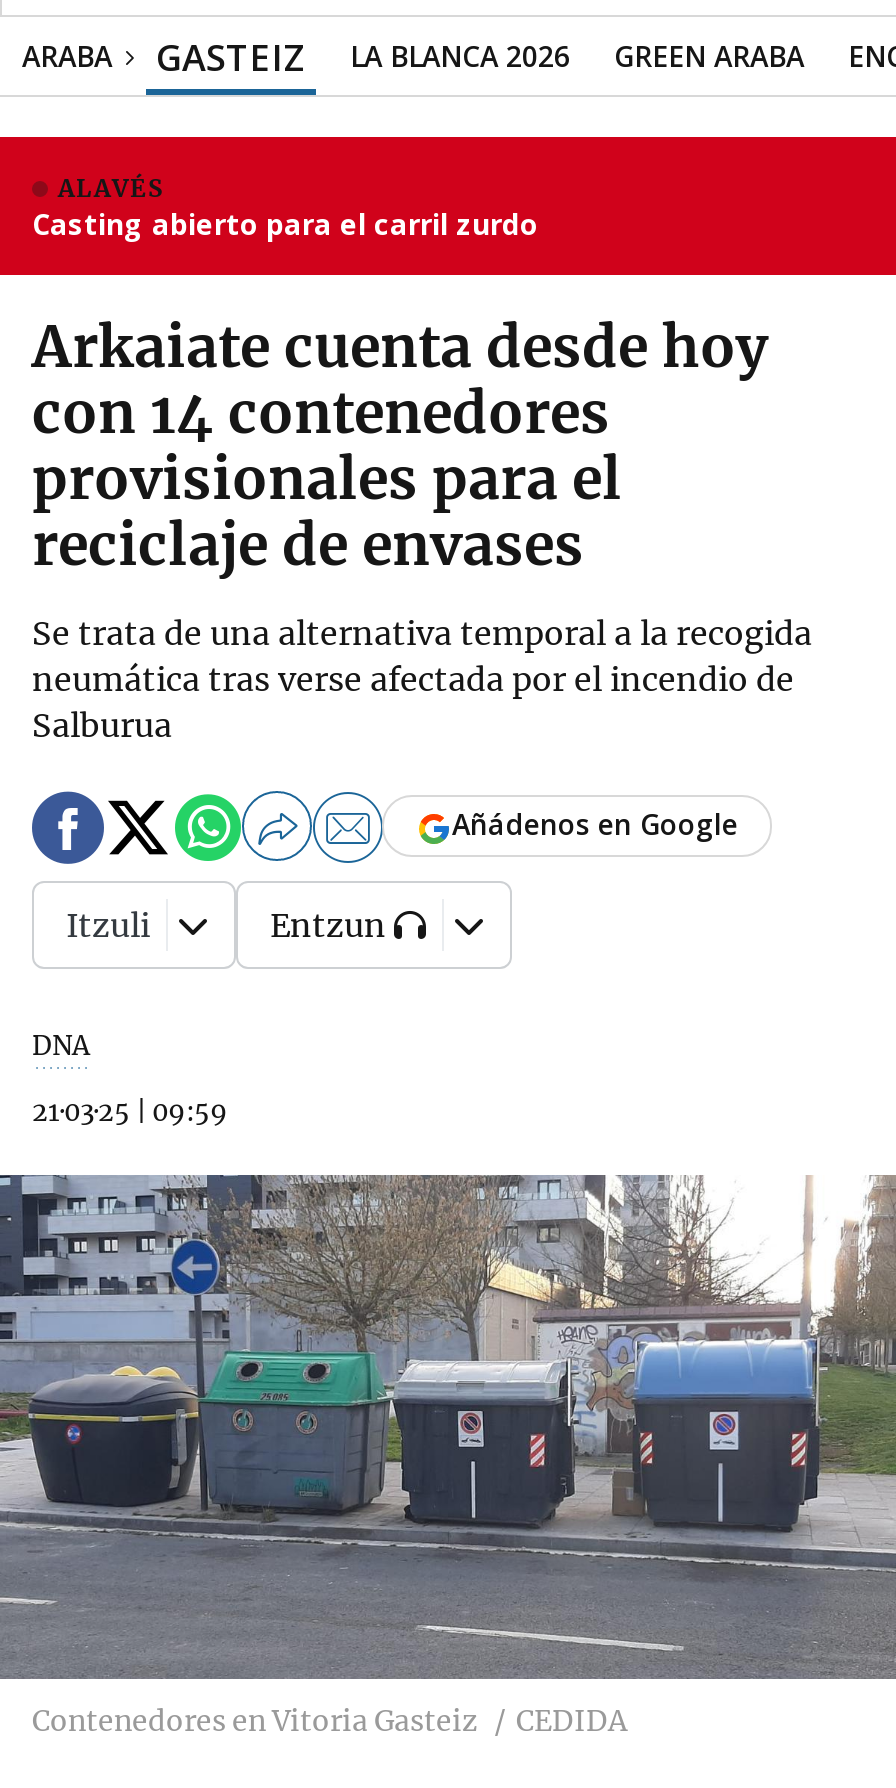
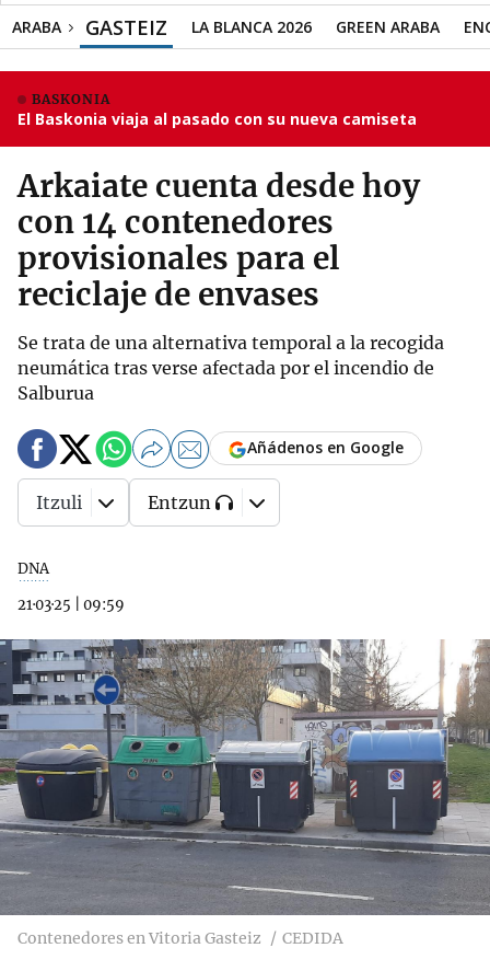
[32,173,538,243] ALAVÉS | Casting abierto para el carril zurdo -> [17,91,417,129] BASKONIA | El Baskonia viaja al pasado con su nueva camiseta

